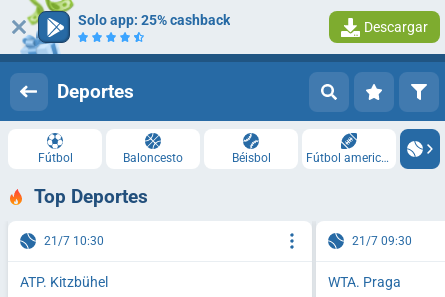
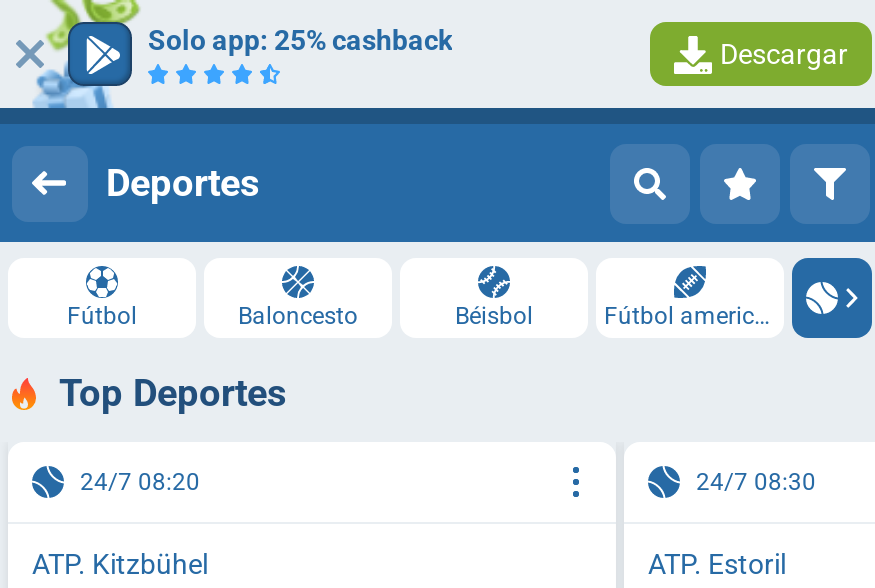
[44,233,104,247] 21/7 10:30 -> [80,467,200,495] 24/7 08:20
[352,233,412,247] 21/7 09:30 -> [696,467,816,495] 24/7 08:30
[328,273,401,289] WTA. Praga -> [648,547,786,579] ATP. Estoril

